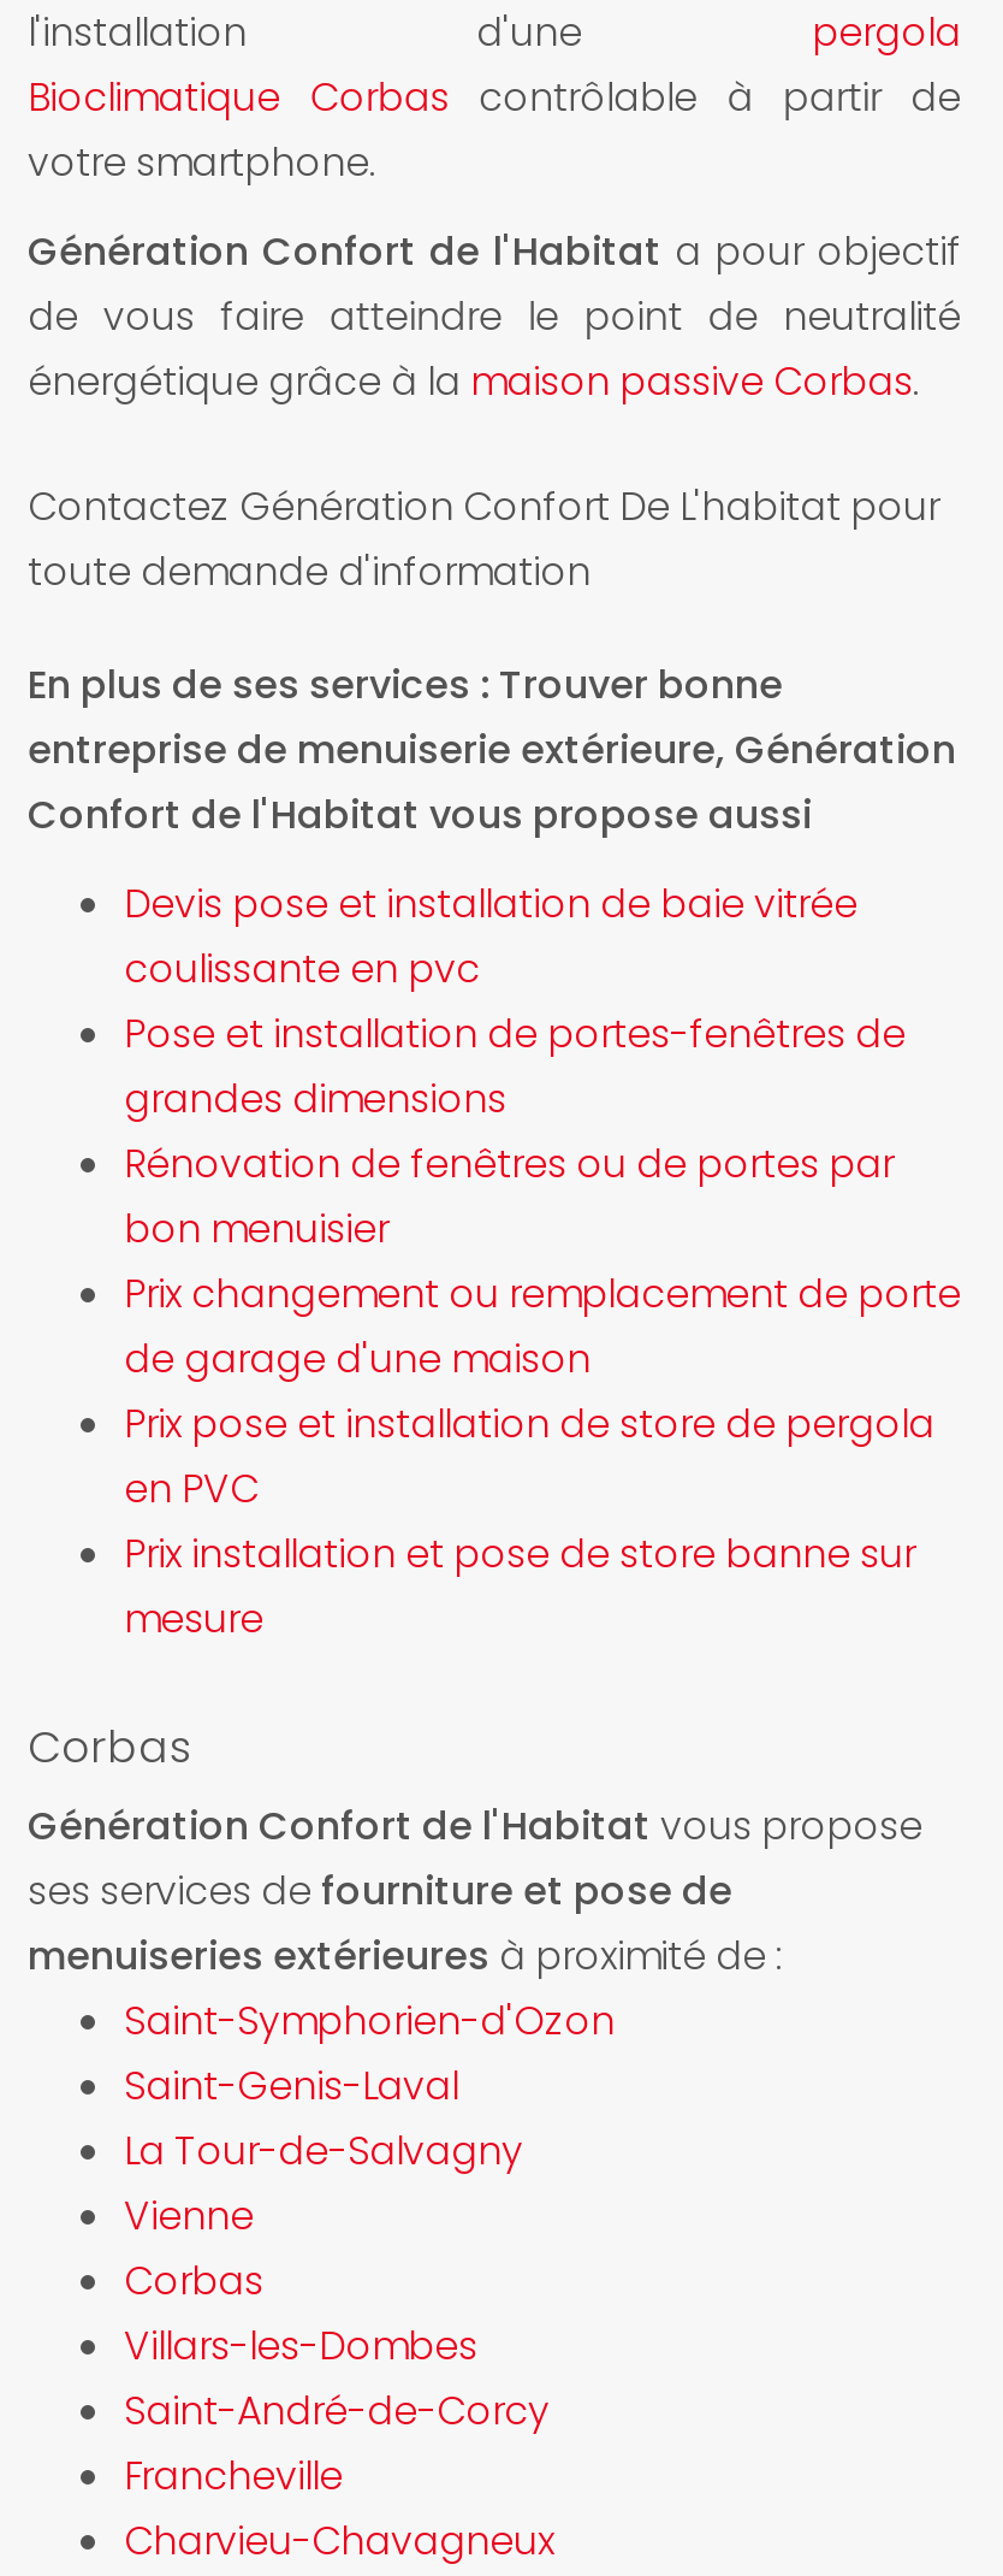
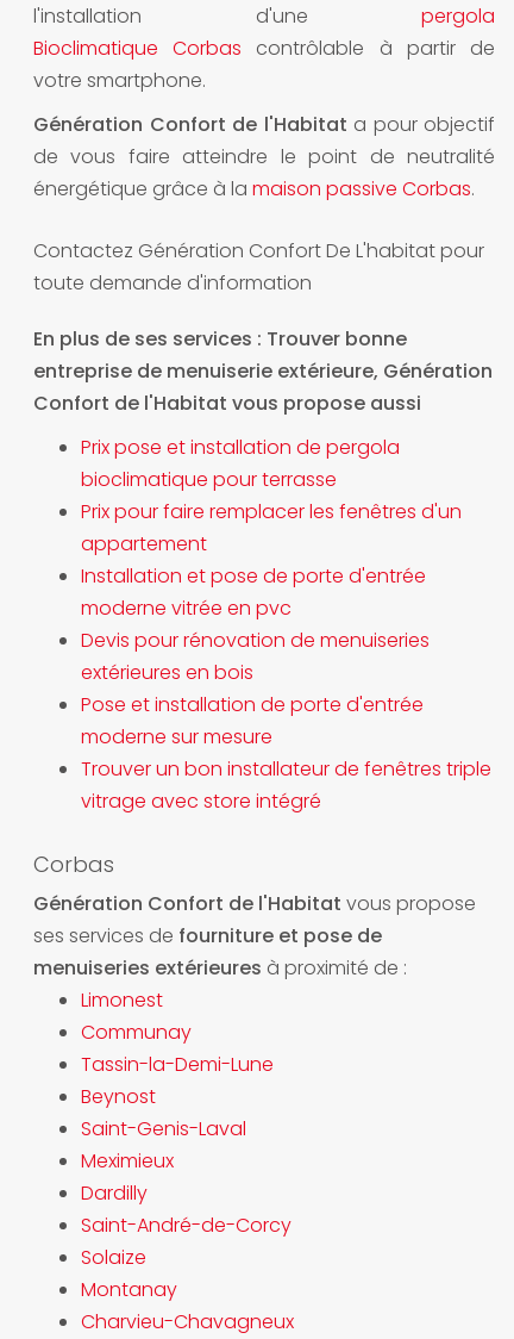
[124,878,961,1648] Devis pose et installation de baie vitrée | coulissante en pvc | Pose et installation de portes-fenêtres de | grandes dimensions | Rénovation de fenêtres ou de portes par | bon menuisier | Prix changement ou remplacement de porte | de garage d'une maison | Prix pose et installation de store de pergola | en PVC | Prix installation et pose de store banne sur | mesure -> [81,434,491,815] Prix pose et installation de pergola | bioclimatique pour terrasse | Prix pour faire remplacer les fenêtres d'un | appartement | Installation et pose de porte d'entrée | moderne vitrée en pvc | Devis pour rénovation de menuiseries | extérieures en bois | Pose et installation de porte d'entrée | moderne sur mesure | Trouver un bon installateur de fenêtres triple | vitrage avec store intégré
[124,1995,615,2050] Saint-Symphorien-d'Ozon -> [81,987,274,1111] Limonest | Communay | Tassin-la-Demi-Lune | Beynost
moved [124,2060,458,2115] -> [81,1116,246,1143]: Saint-Genis-Laval
[124,2125,523,2375] La Tour-de-Salvagny | Vienne | Corbas | Villars-les-Dombes -> [81,1148,174,1207] Meximieux | Dardilly
[124,2450,343,2505] Francheville -> [81,1244,177,1304] Solaize | Montanay

